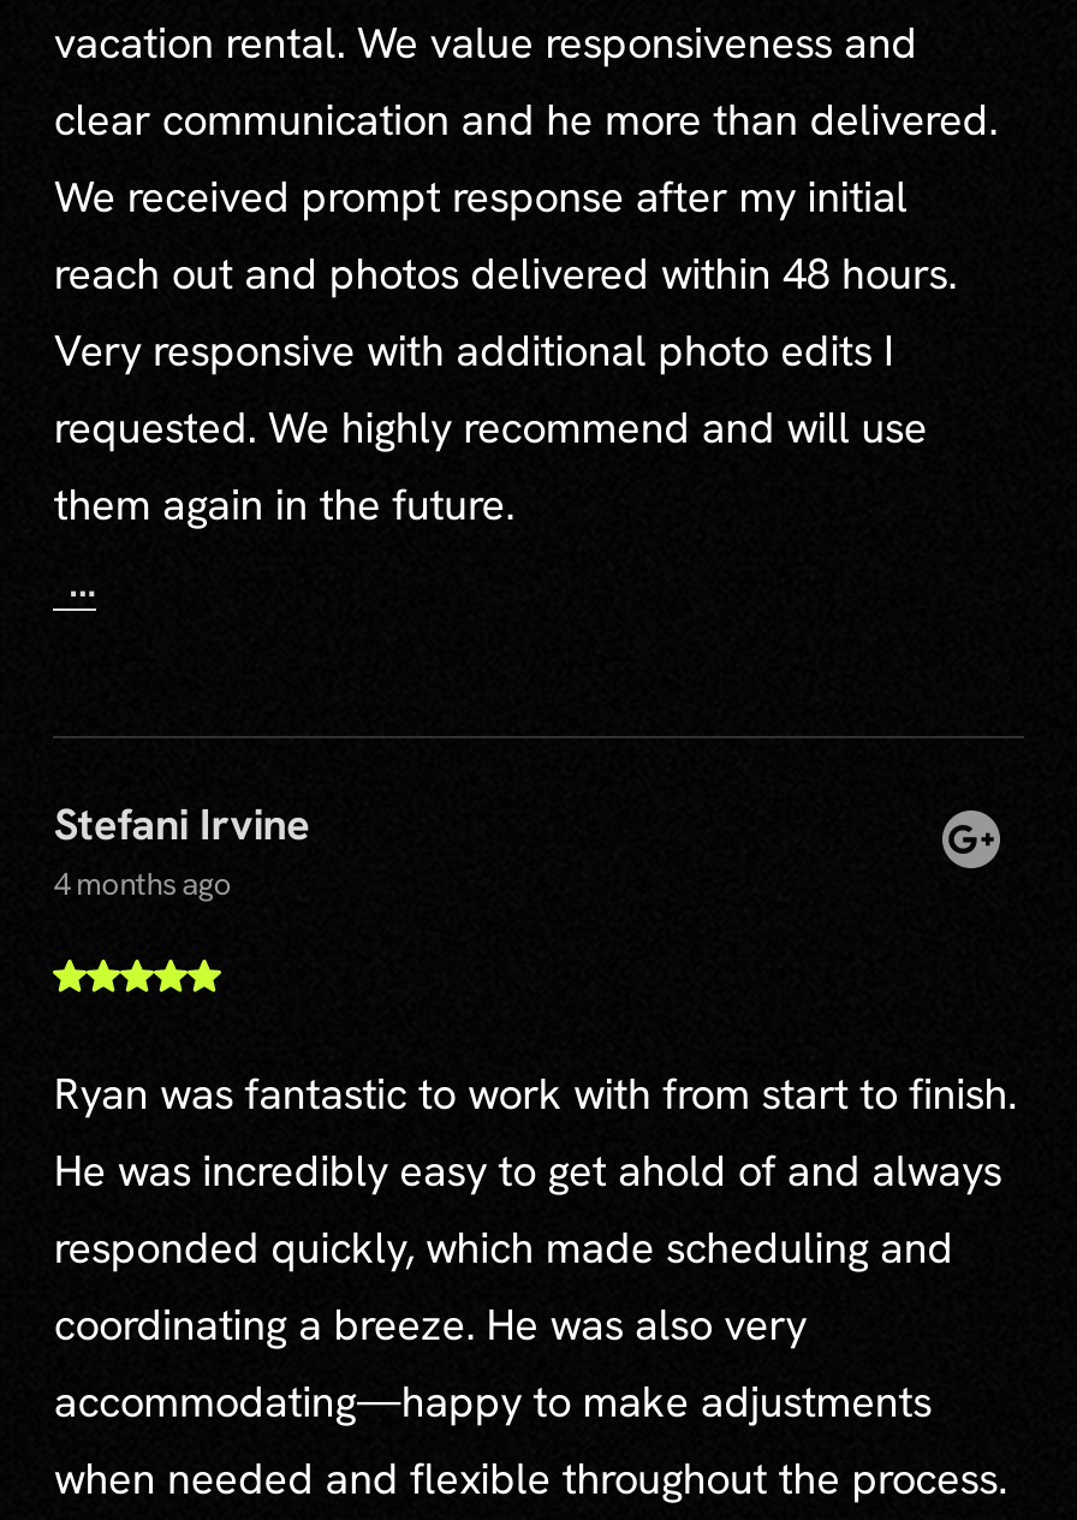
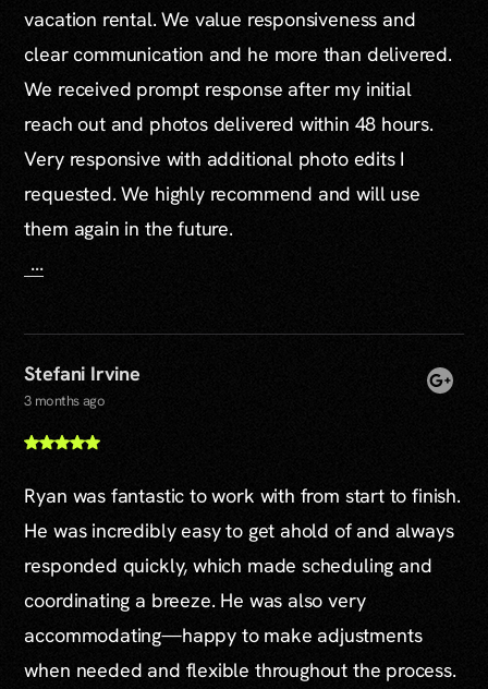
[54,863,232,904] 4 months ago -> [24,391,105,410] 3 months ago

